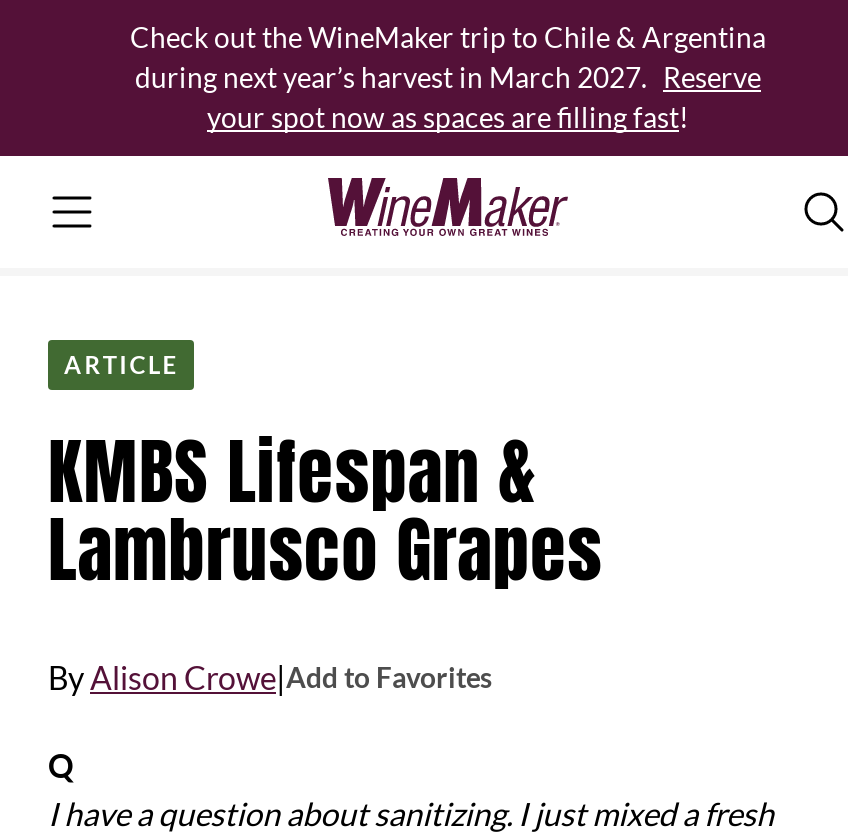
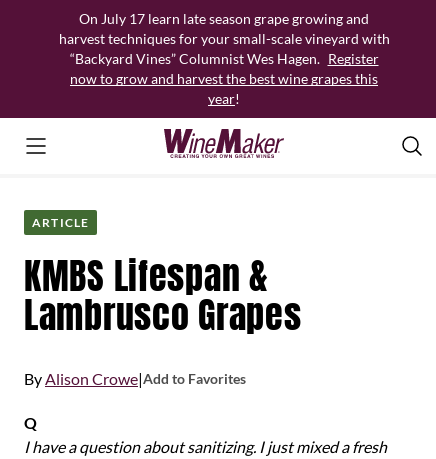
[130,20,766,134] Check out the WineMaker trip to Chile & Argentina | during next year’s harvest in March 2027. Reserve | your spot now as spaces are filling fast! -> [58,10,389,107] On July 17 learn late season grape growing and | harvest techniques for your small-scale vineyard with | “Backyard Vines” Columnist Wes Hagen. Register | now to grow and harvest the best wine grapes this | year!

